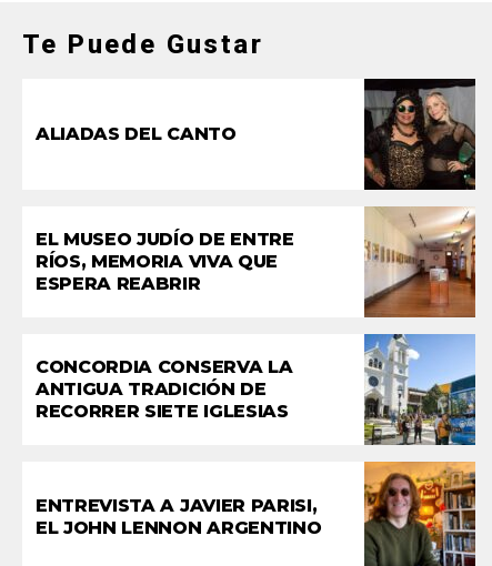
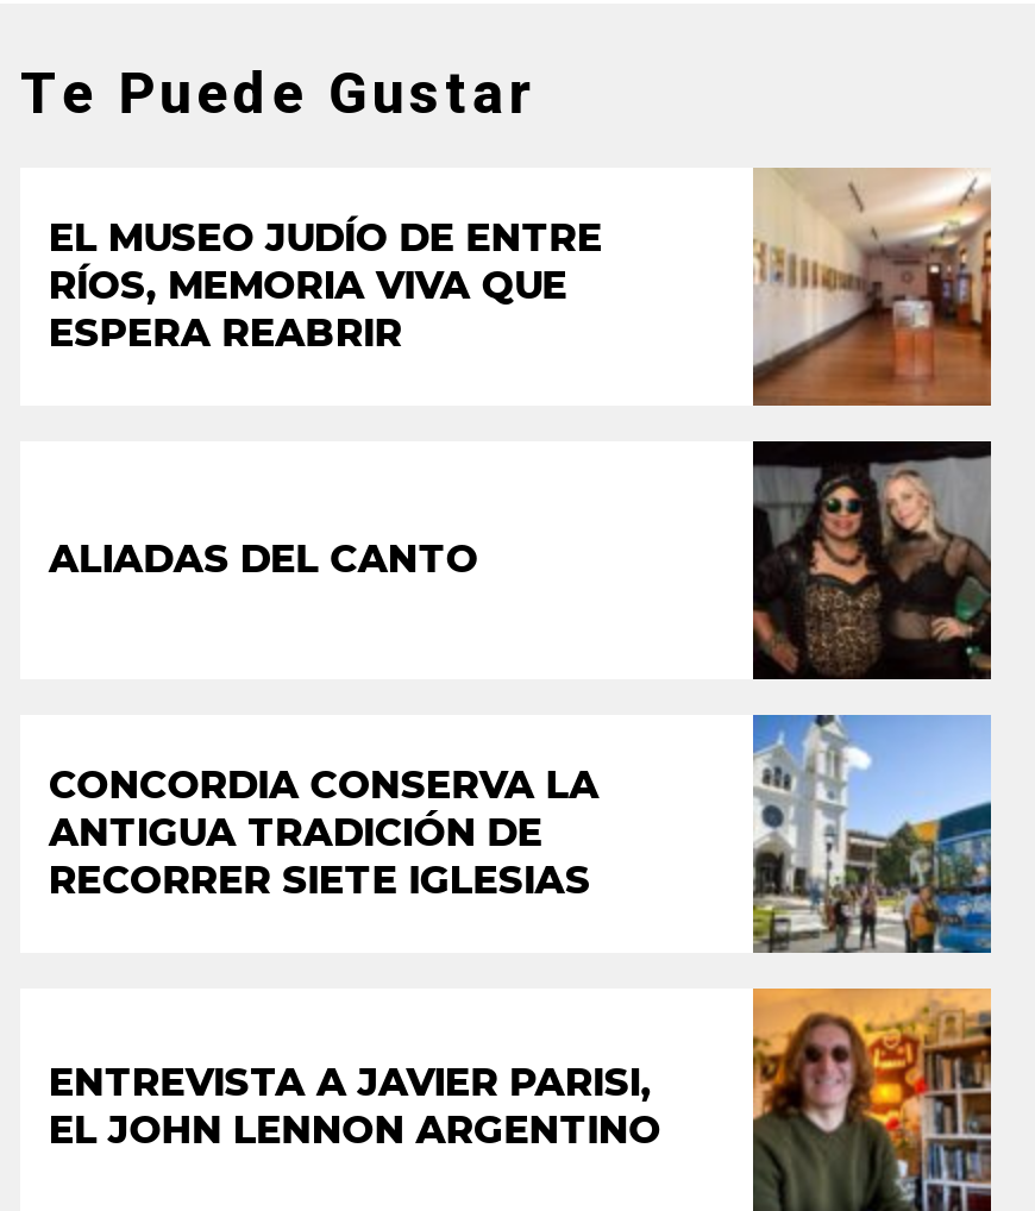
moved [36,124,236,145] -> [49,536,478,581]: ALIADAS DEL CANTO
moved [36,229,294,295] -> [49,215,602,355]: EL MUSEO JUDÍO DE ENTRE | RÍOS, MEMORIA VIVA QUE | ESPERA REABRIR

